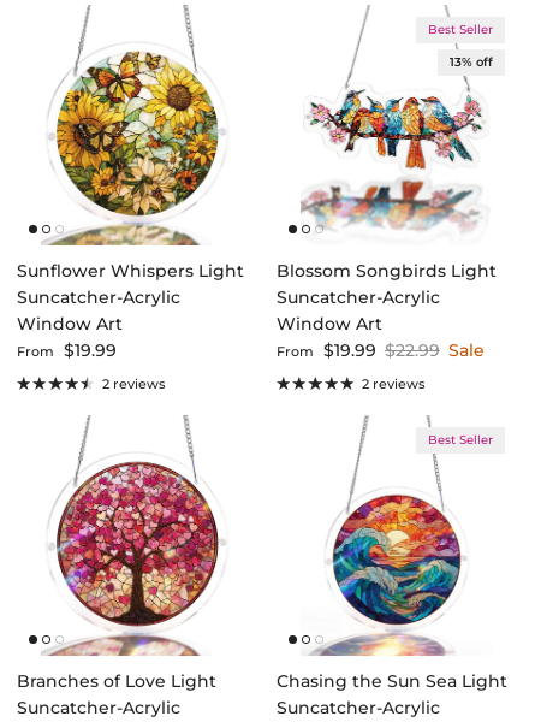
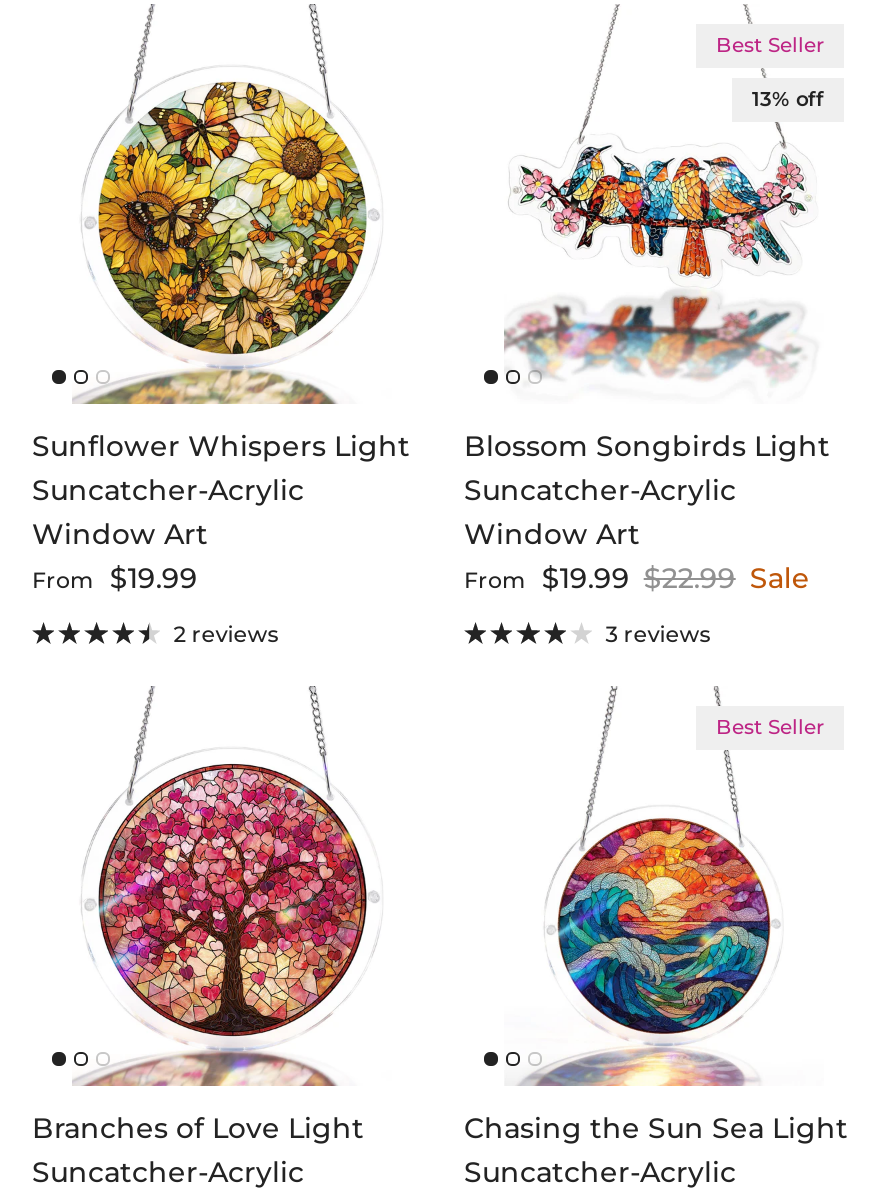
[362,376,425,393] 2 reviews -> [605,621,711,649] 3 reviews

